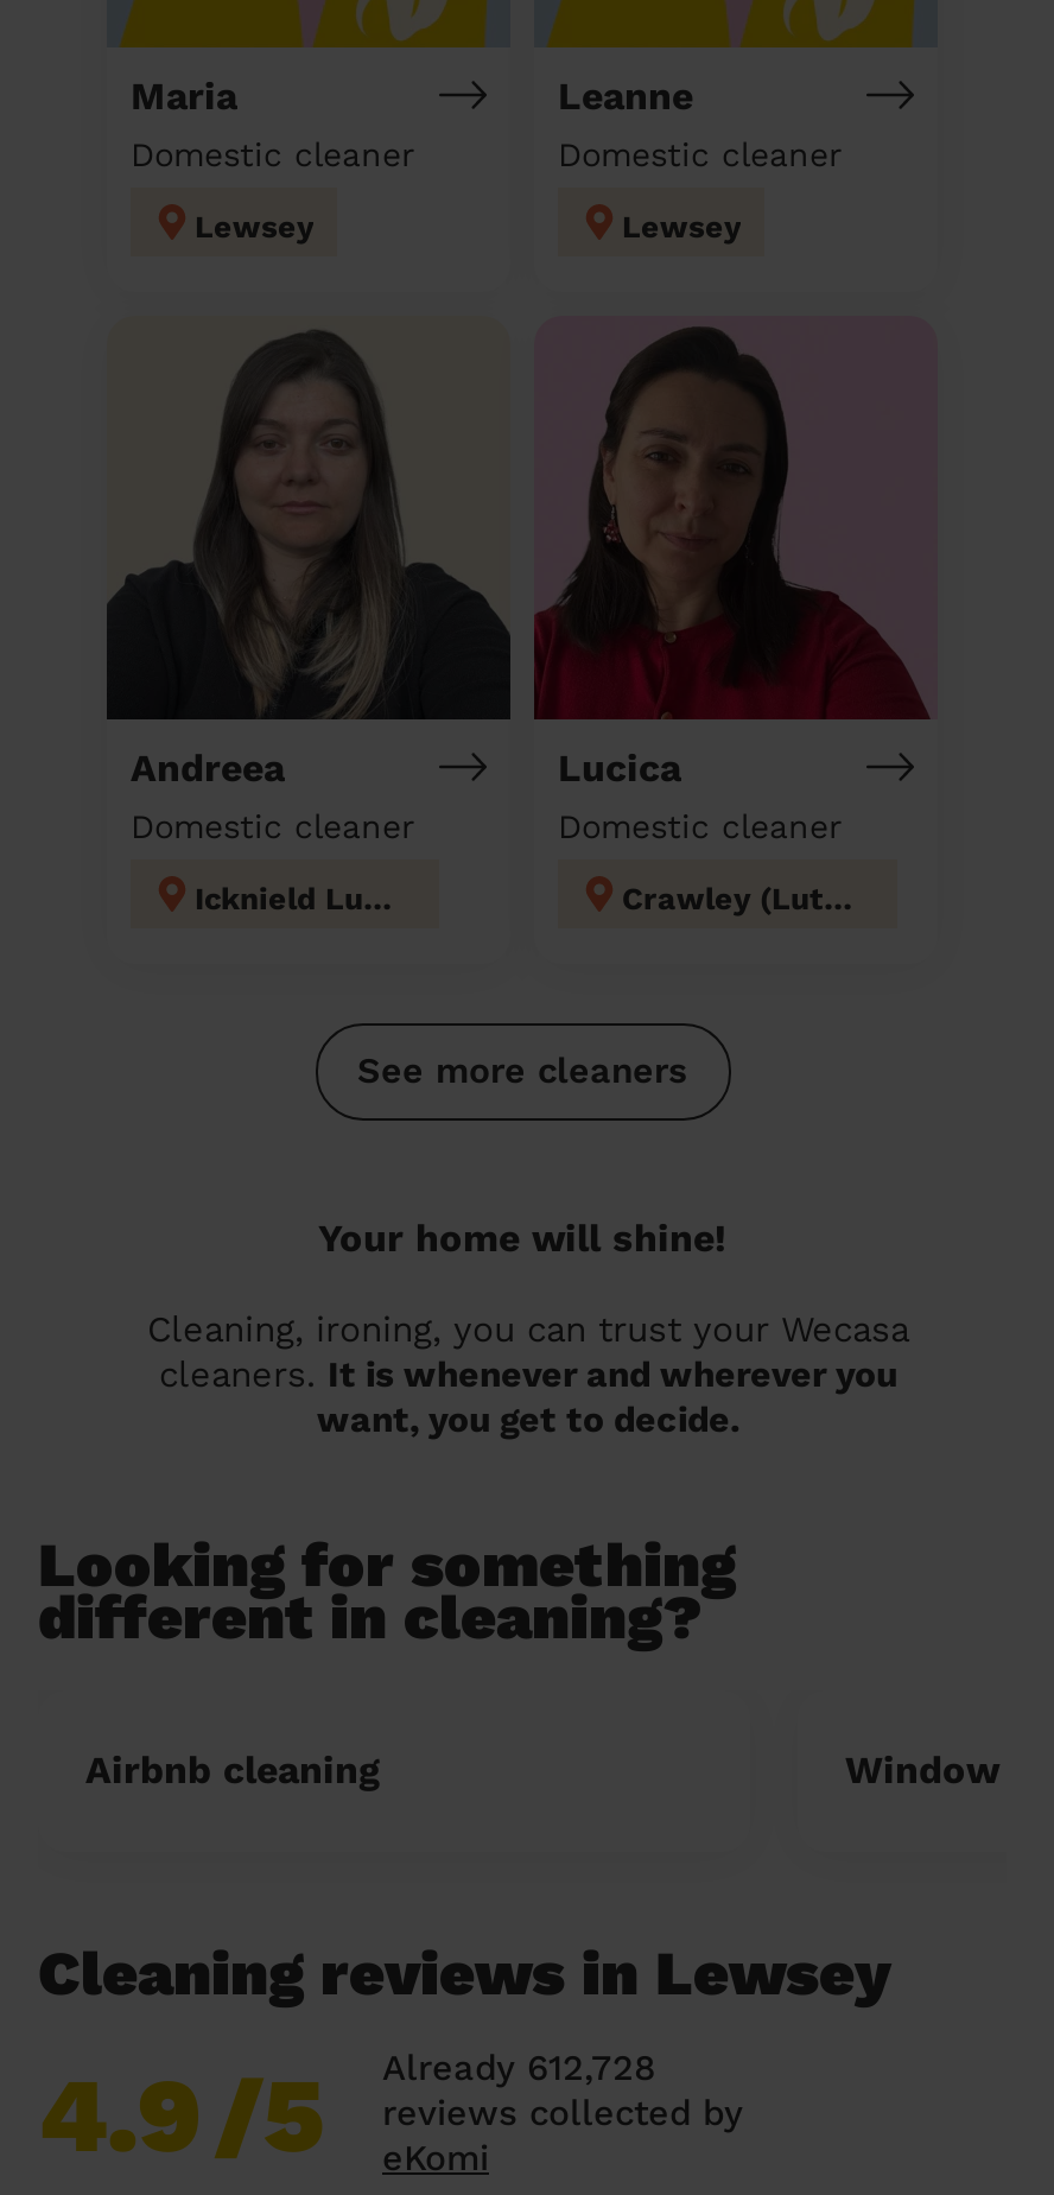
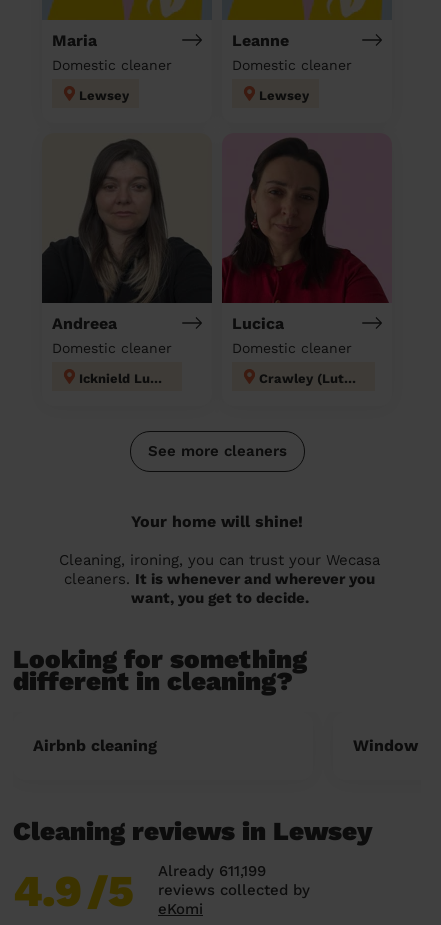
[382,2046,655,2089] Already 612,728 -> [158,862,266,880] Already 611,199

